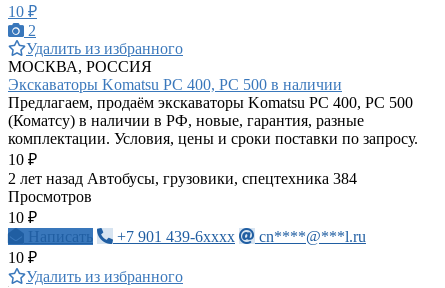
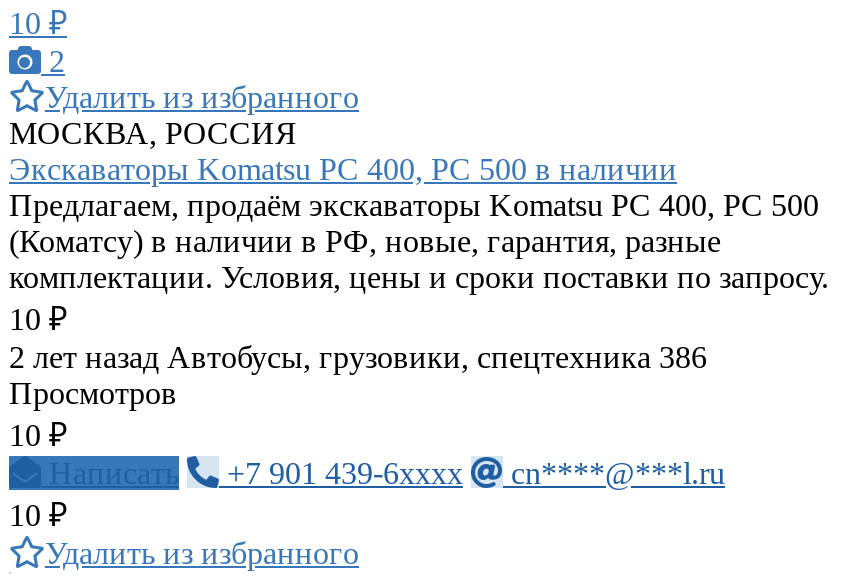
[8,170,357,187] 2 лет назад Автобусы, грузовики, спецтехника 384 -> [9,340,707,374] 2 лет назад Автобусы, грузовики, спецтехника 386

